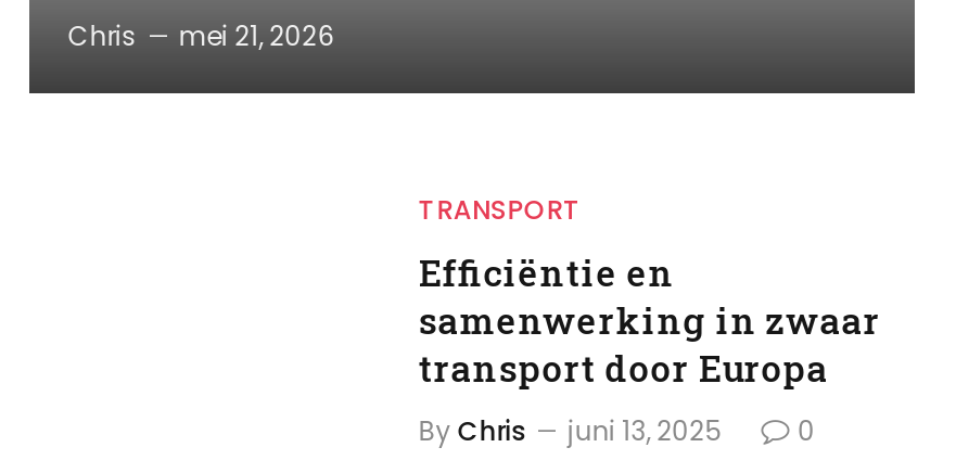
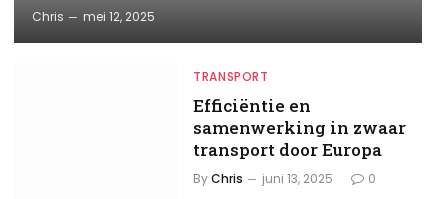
[68,16,335,53] Chris mei 21, 2026 -> [32,8,155,25] Chris mei 12, 2025

